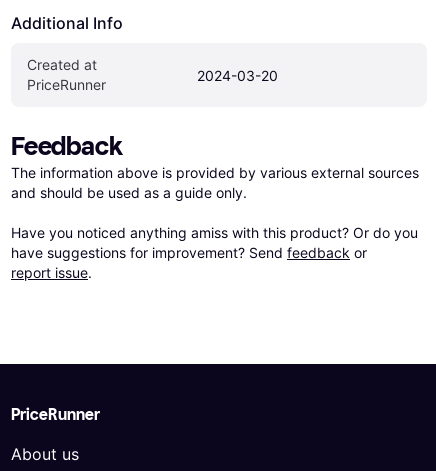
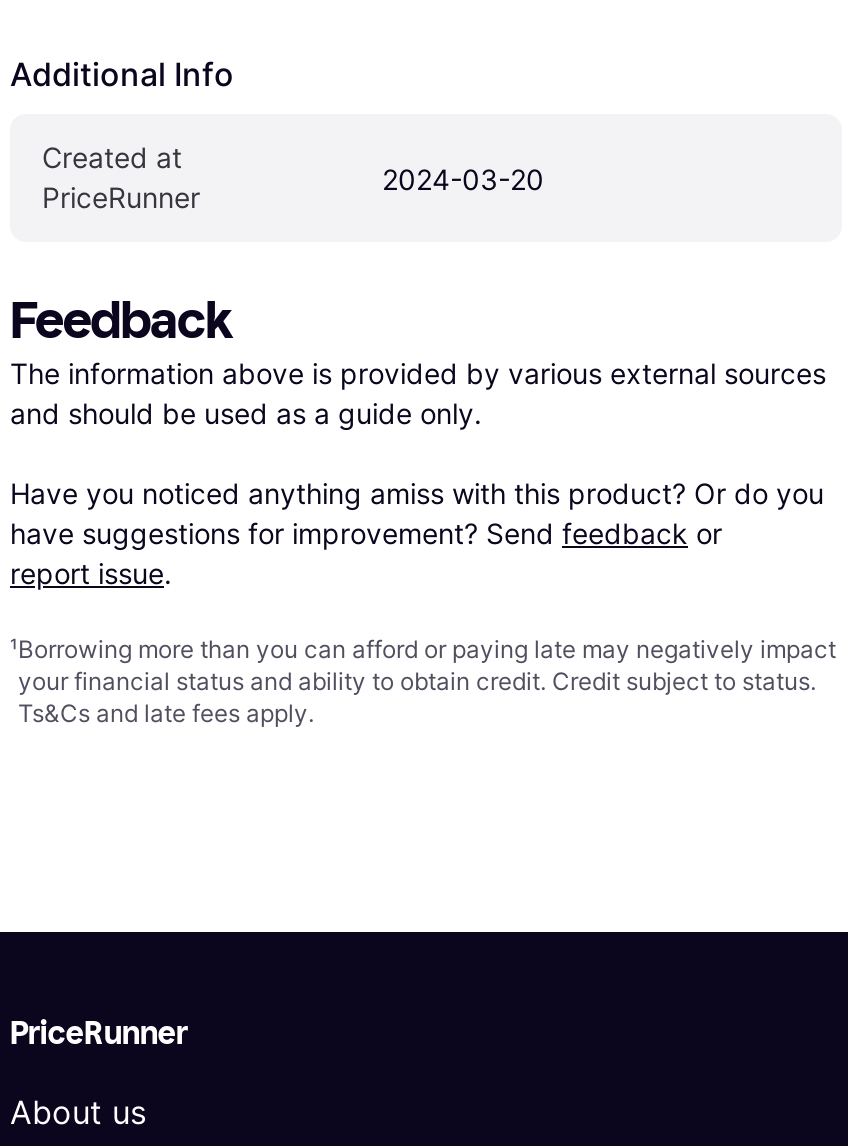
none -> [10,635,836,729] ¹Borrowing more than you can afford or paying late may negatively impact | your financial status and ability to obtain credit. Credit subject to status. | Ts&Cs and late fees apply.

